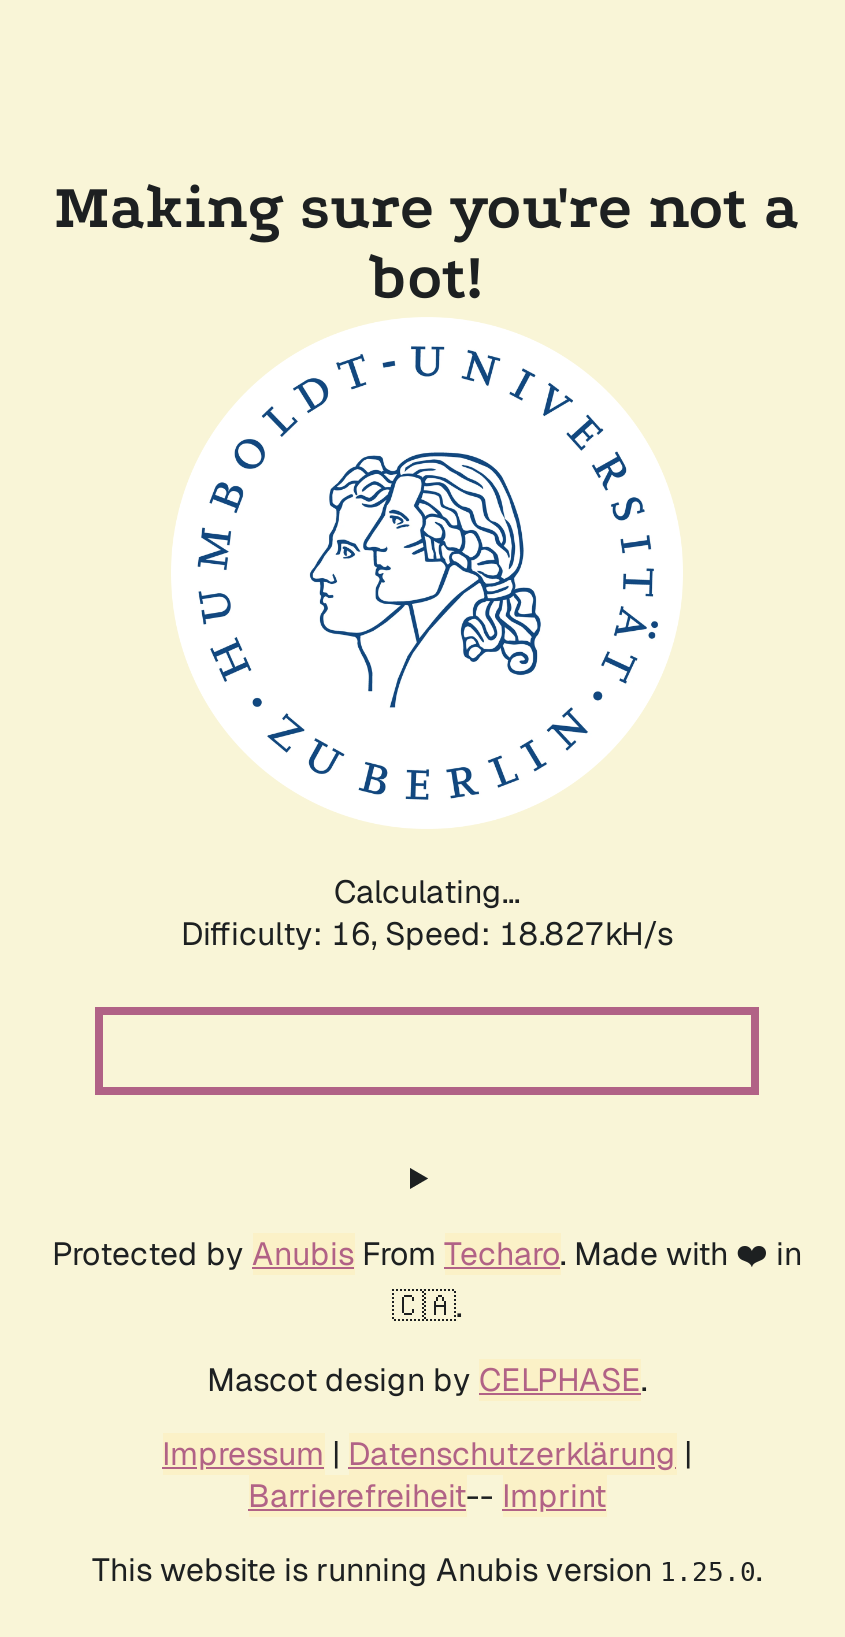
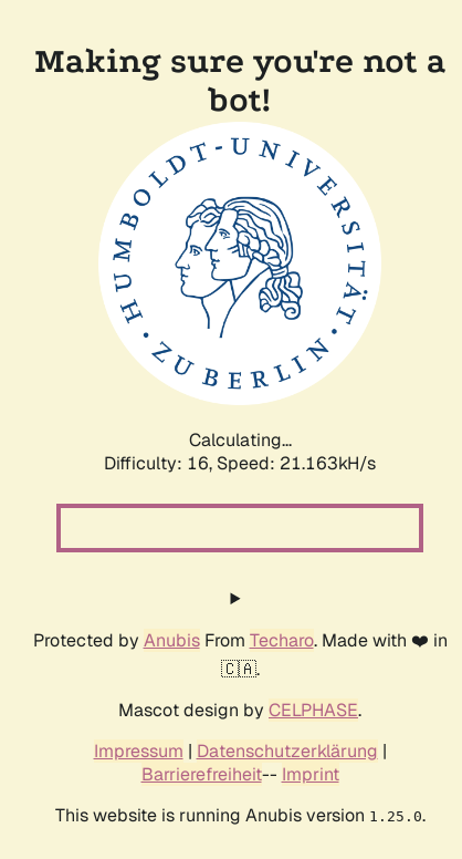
[181,913,673,955] Difficulty: 16, Speed: 18.827kH/s -> [104,452,376,475] Difficulty: 16, Speed: 21.163kH/s

